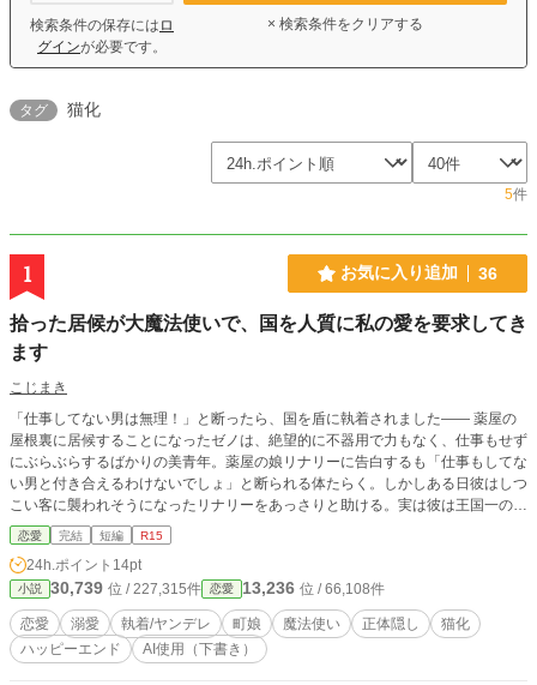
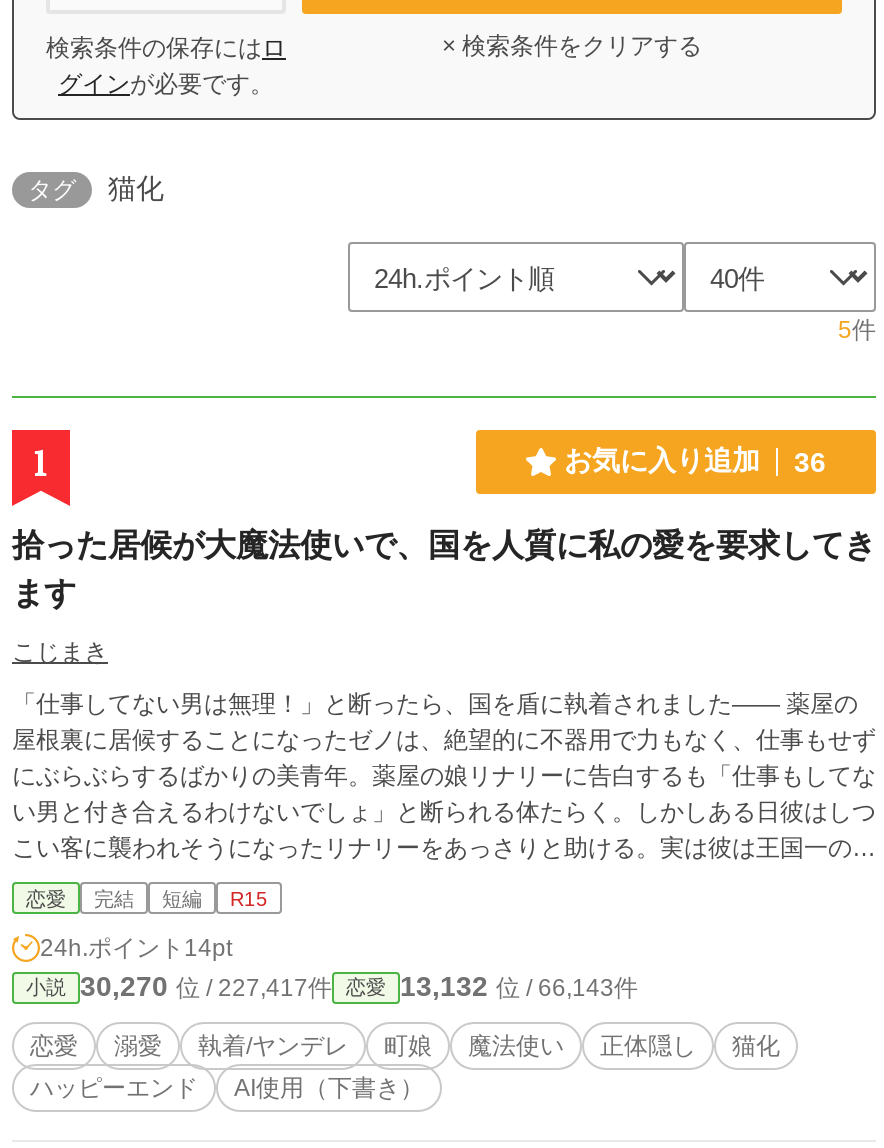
[50,578,201,597] 30,739位 / 227,315件 -> [80,970,332,1002] 30,270位 / 227,417件
[242,578,385,597] 13,236位 / 66,108件 -> [400,970,638,1002] 13,132位 / 66,143件

